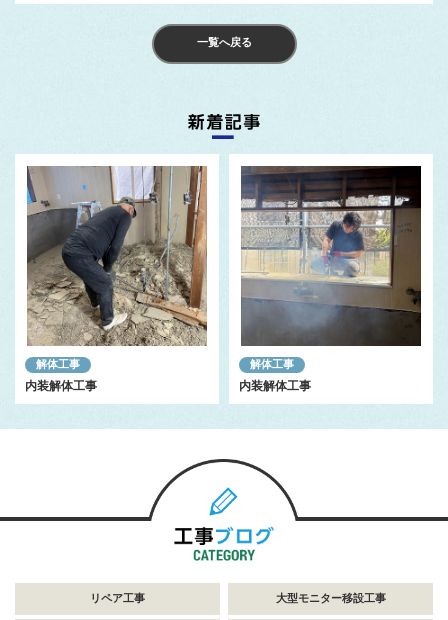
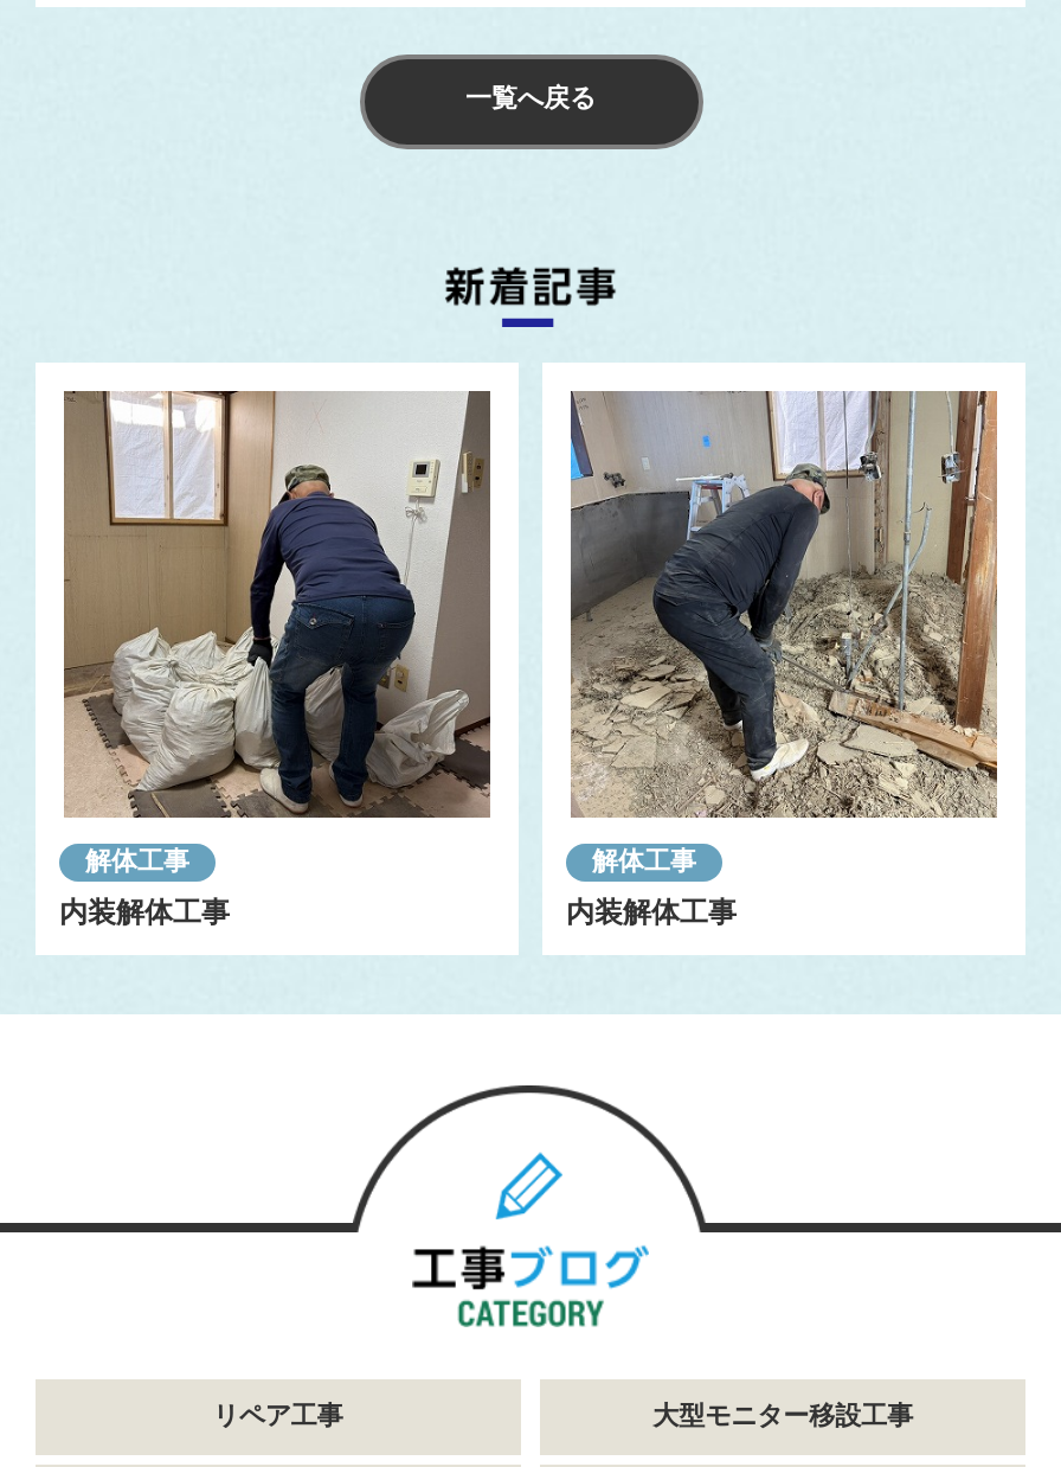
[26,165,208,346] [image] -> [62,391,493,818] [image]
[240,165,422,346] [image] -> [568,389,999,818] [image]

